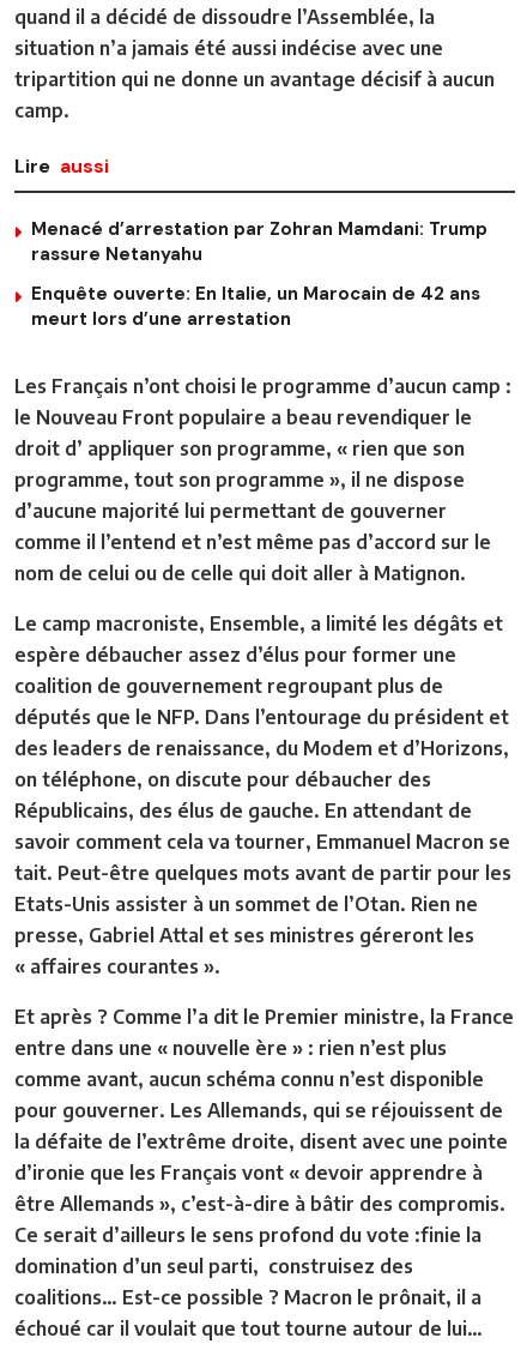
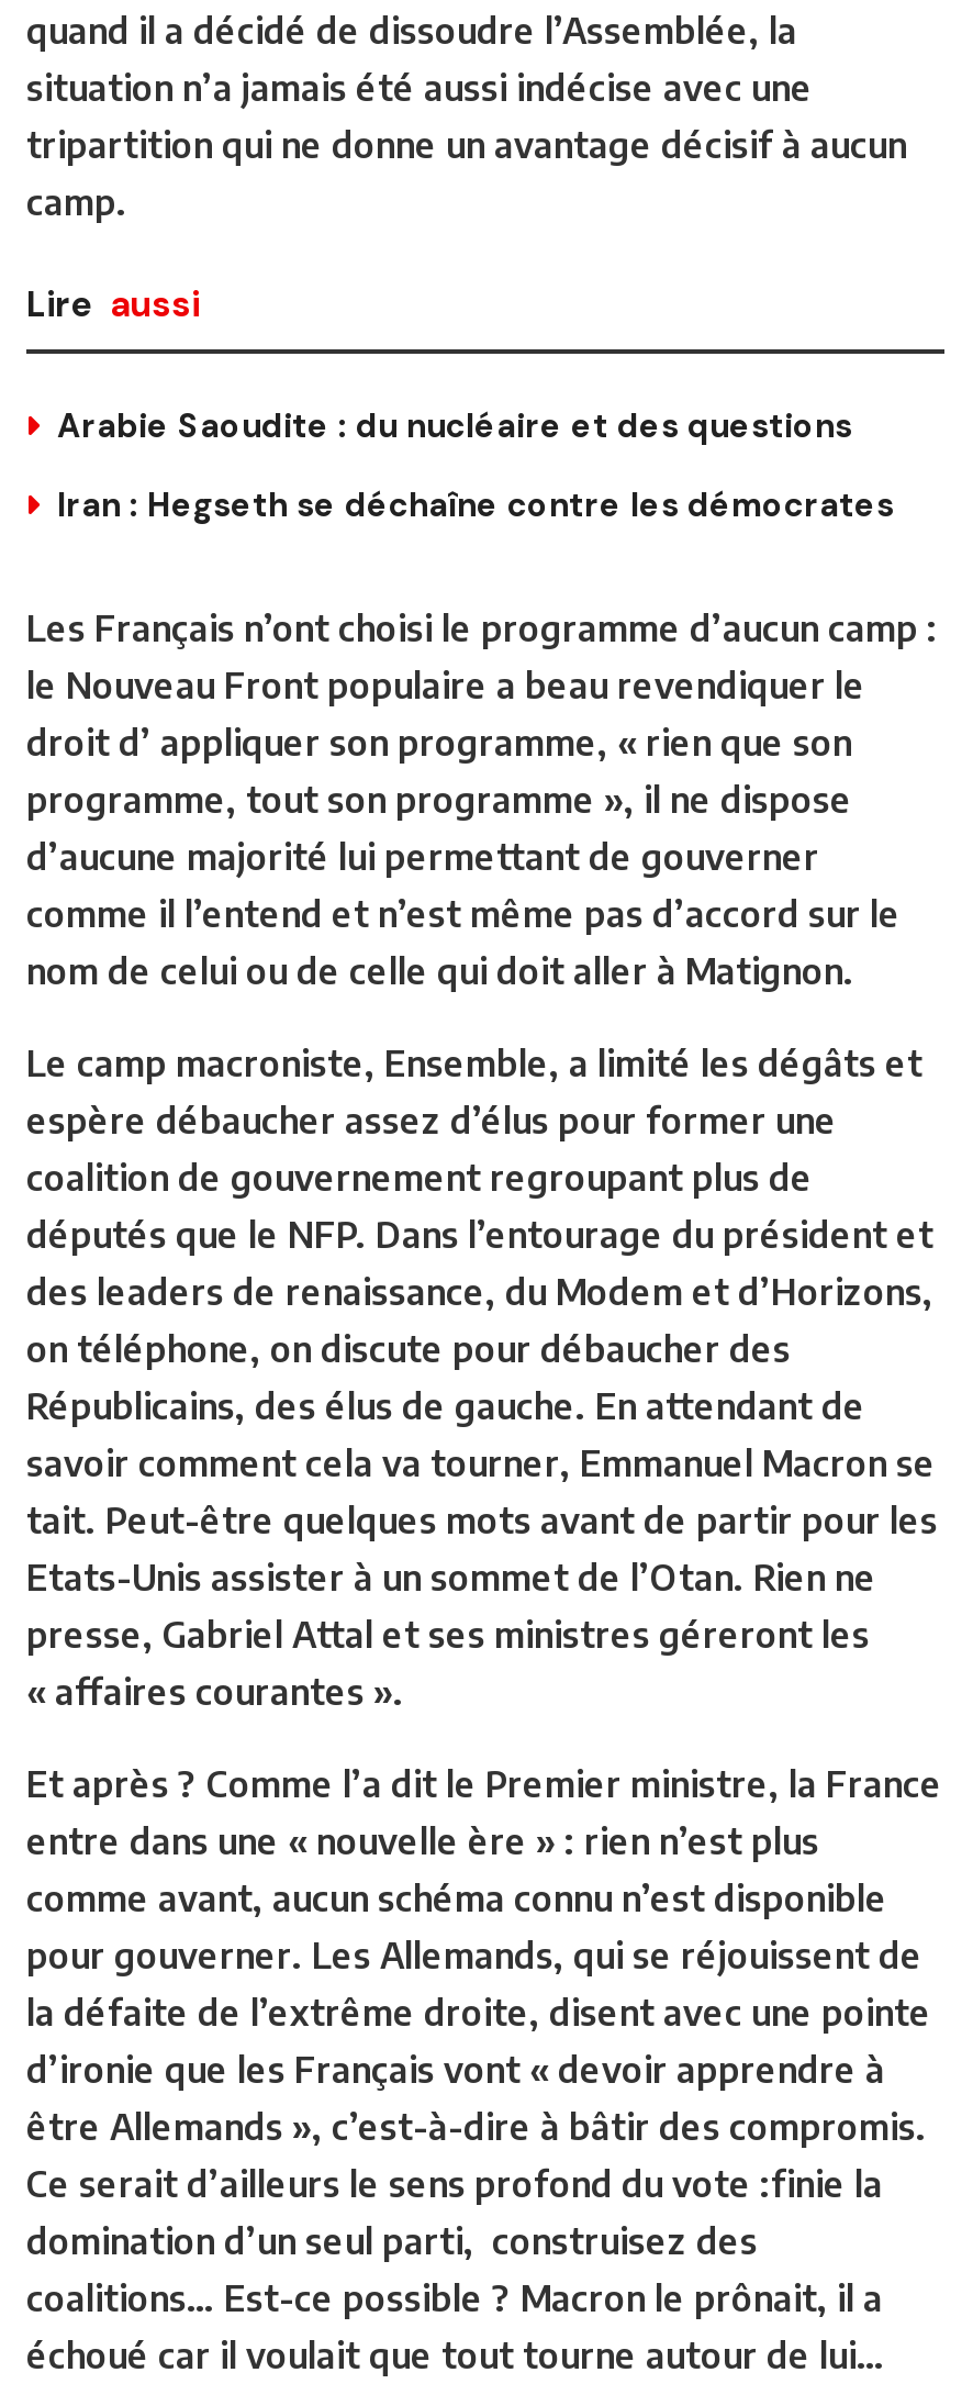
[31,217,487,267] Menacé d’arrestation par Zohran Mamdani: Trump | rassure Netanyahu -> [57,405,852,449] Arabie Saoudite : du nucléaire et des questions
[31,282,480,331] Enquête ouverte: En Italie, un Marocain de 42 ans | meurt lors d’une arrestation -> [57,484,894,528] Iran : Hegseth se déchaîne contre les démocrates

